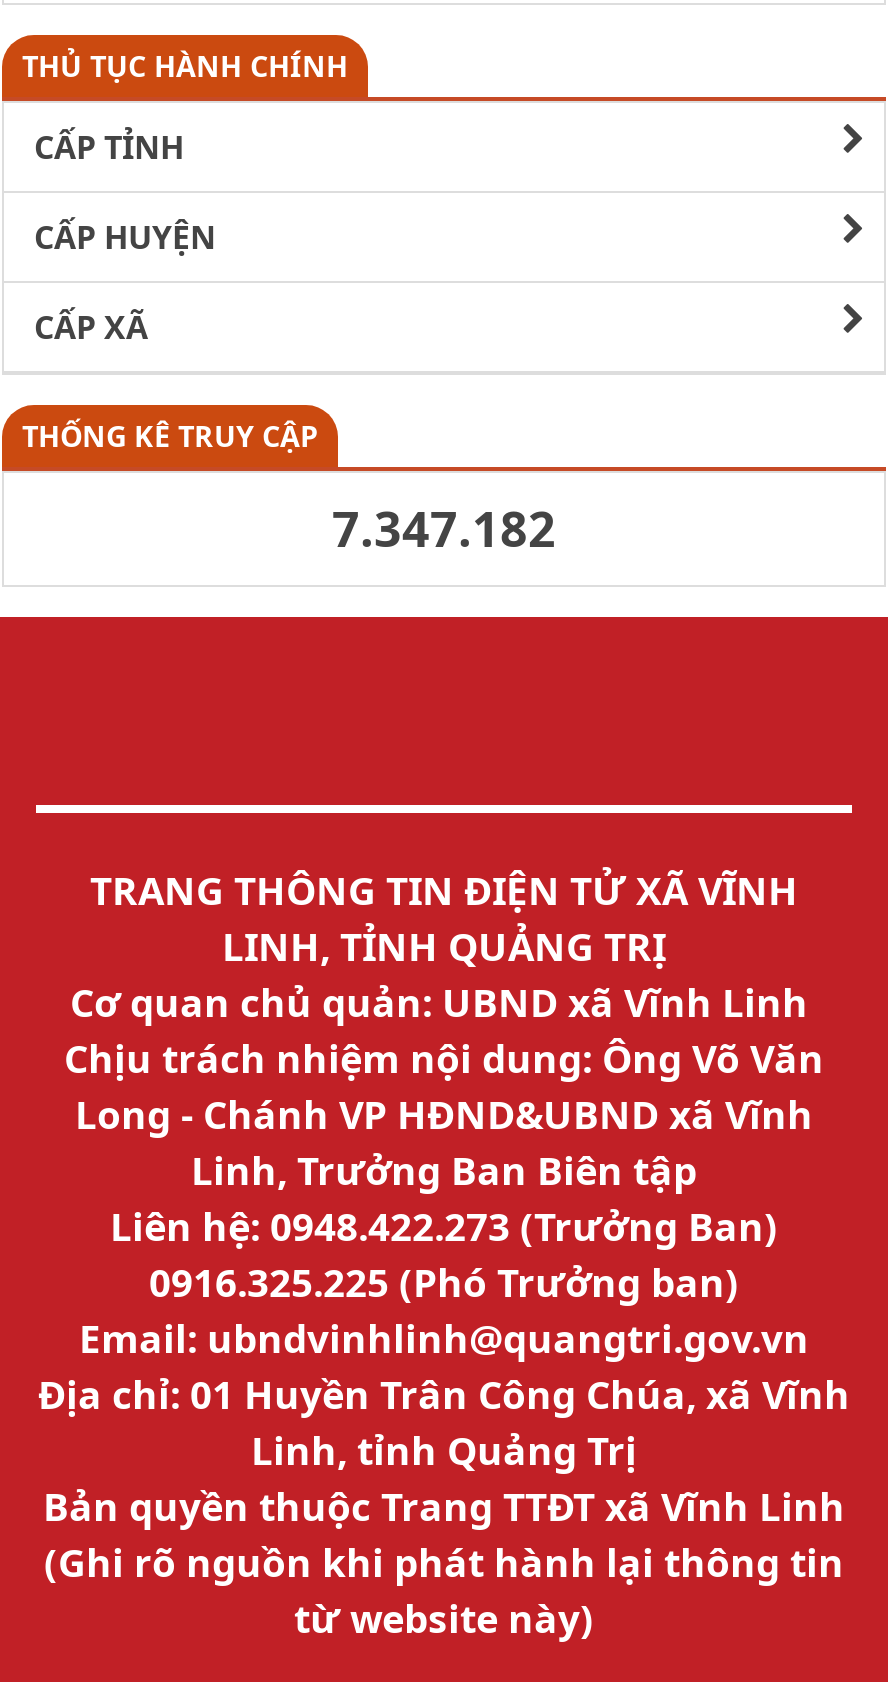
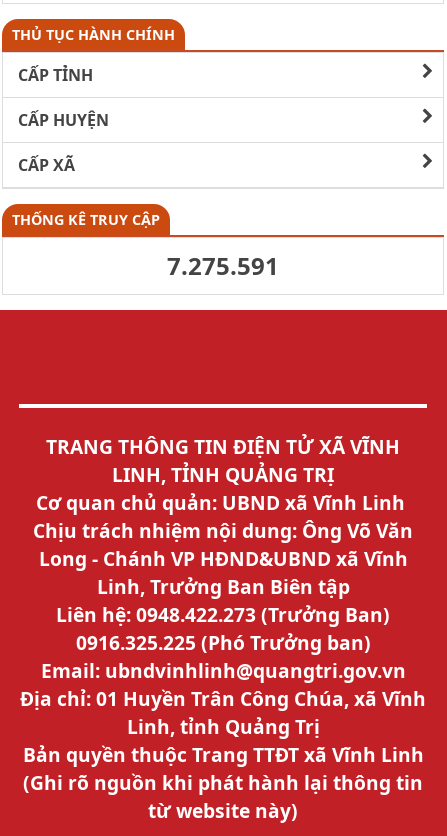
[332,494,556,560] 7.347.182 -> [167,249,279,282] 7.275.591

